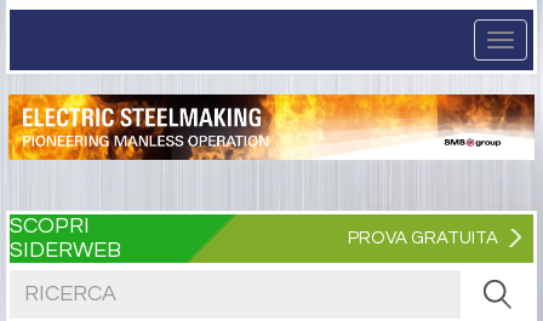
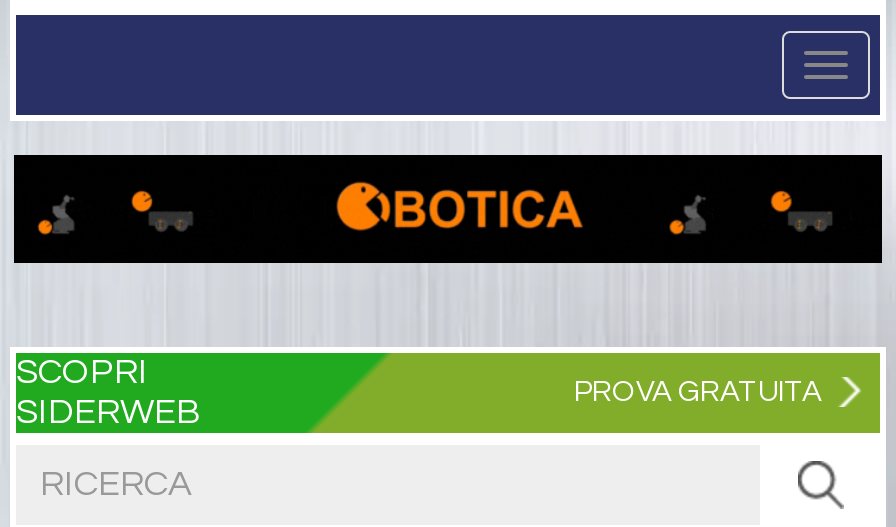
[7,93,536,161] [image] -> [12,153,884,265] [image]

